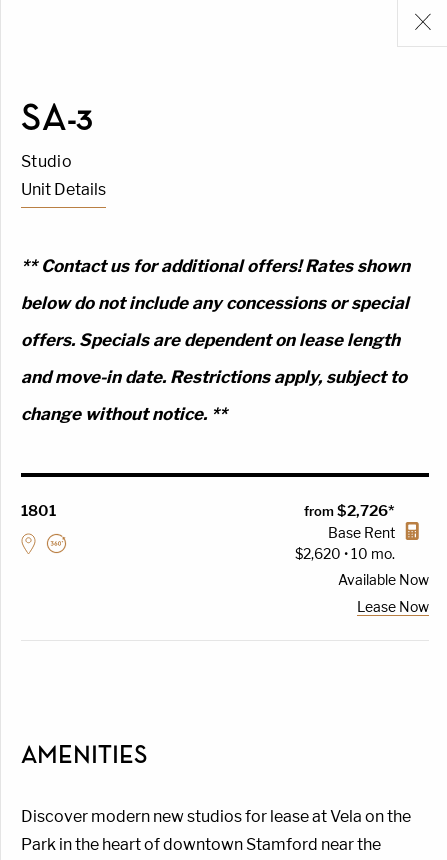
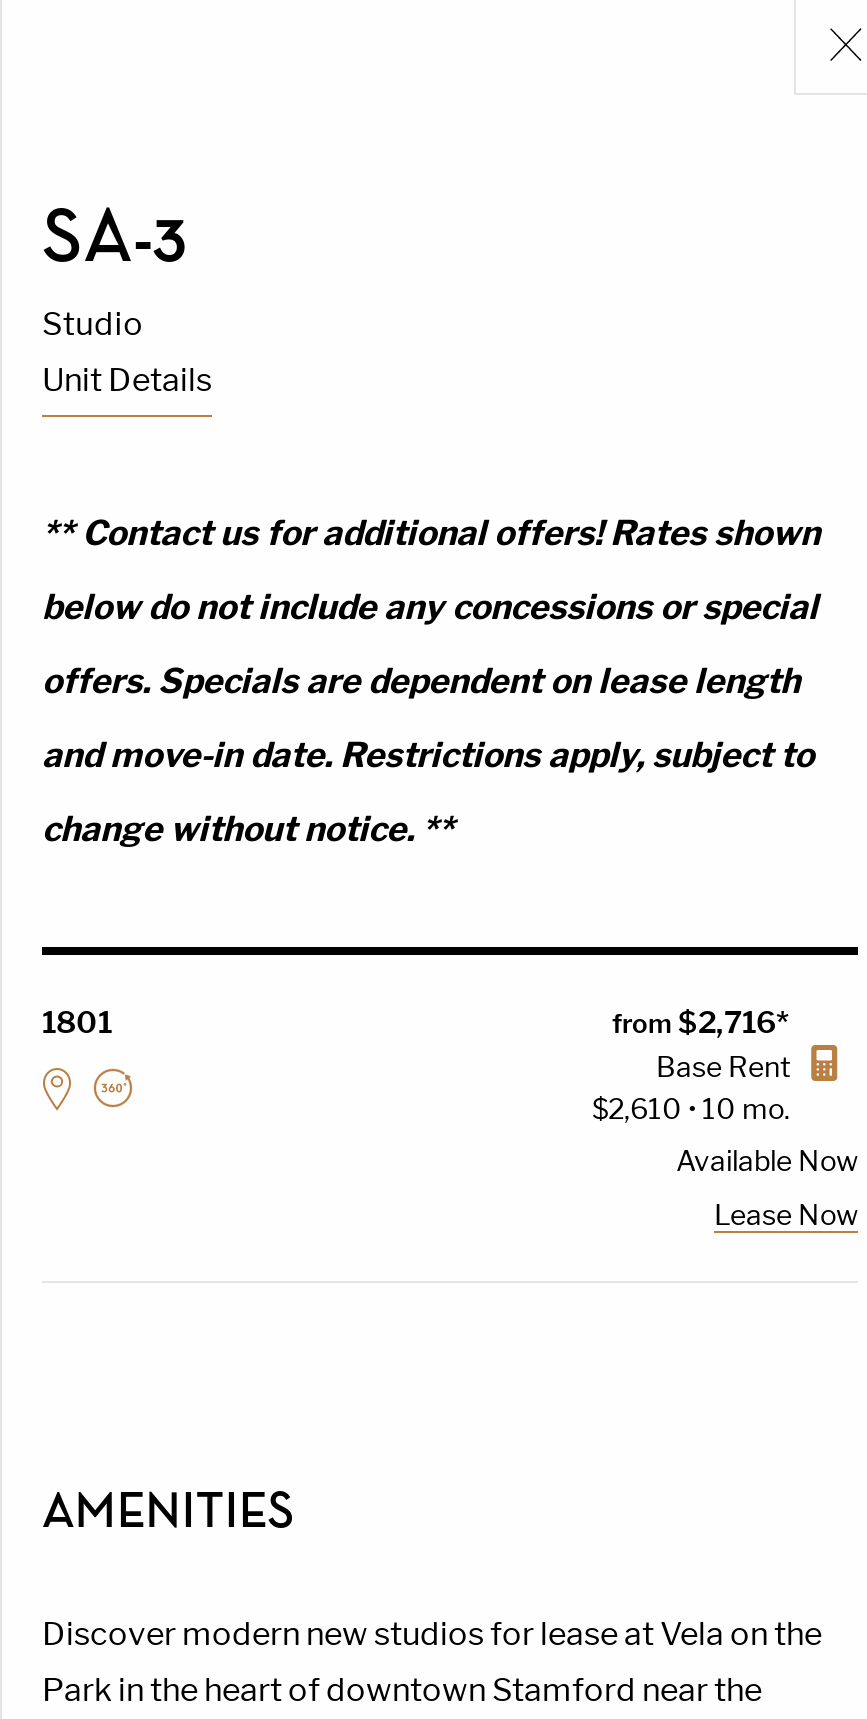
[304,502,395,520] from $2,726* -> [612,1005,790,1041] from $2,716*
[292,545,395,562] $2,620 • 10 mo. -> [586,1091,790,1125] $2,610 • 10 mo.

